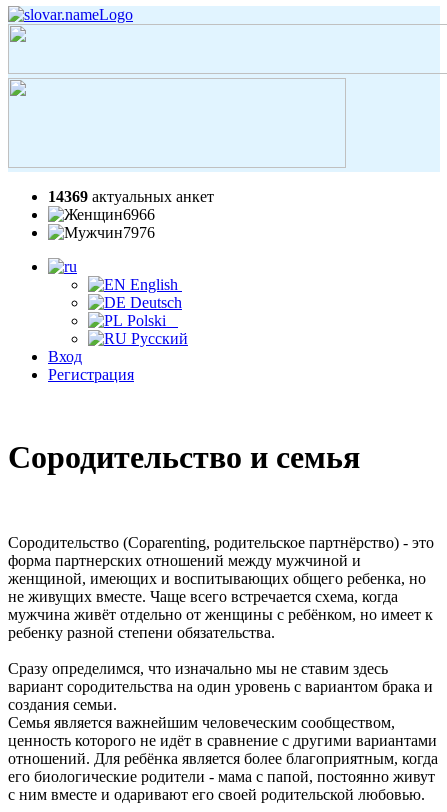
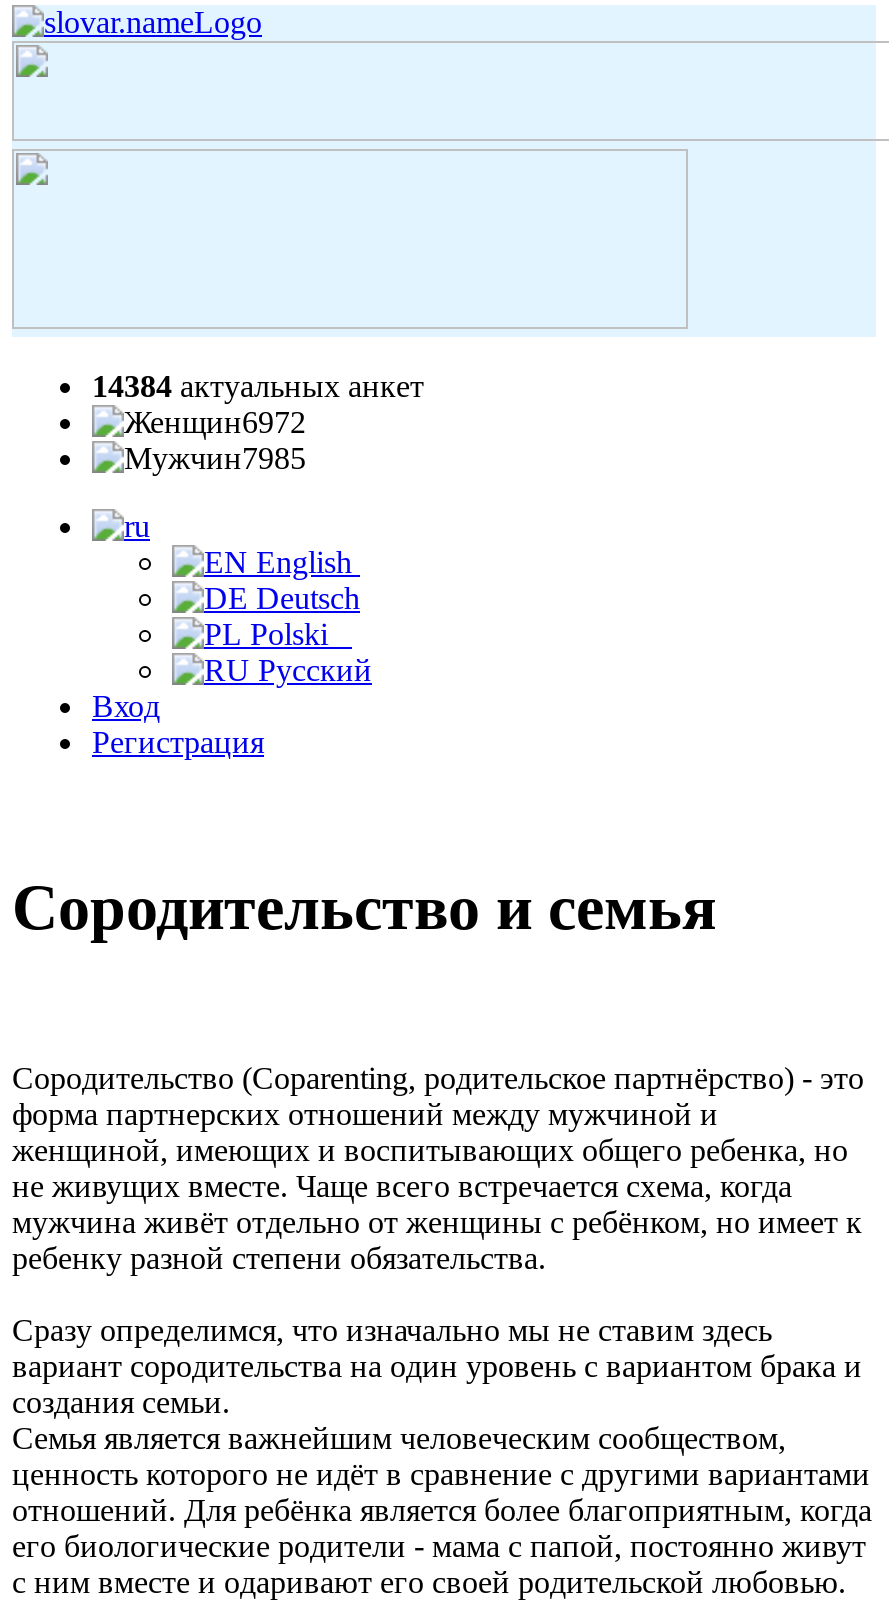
[48,188,214,205] 14369 актуальных анкет -> [92,369,424,403] 14384 актуальных анкет
[123,206,155,223] 6966 -> [242,405,306,439] 6972
[123,224,155,241] 7976 -> [242,441,306,475] 7985

